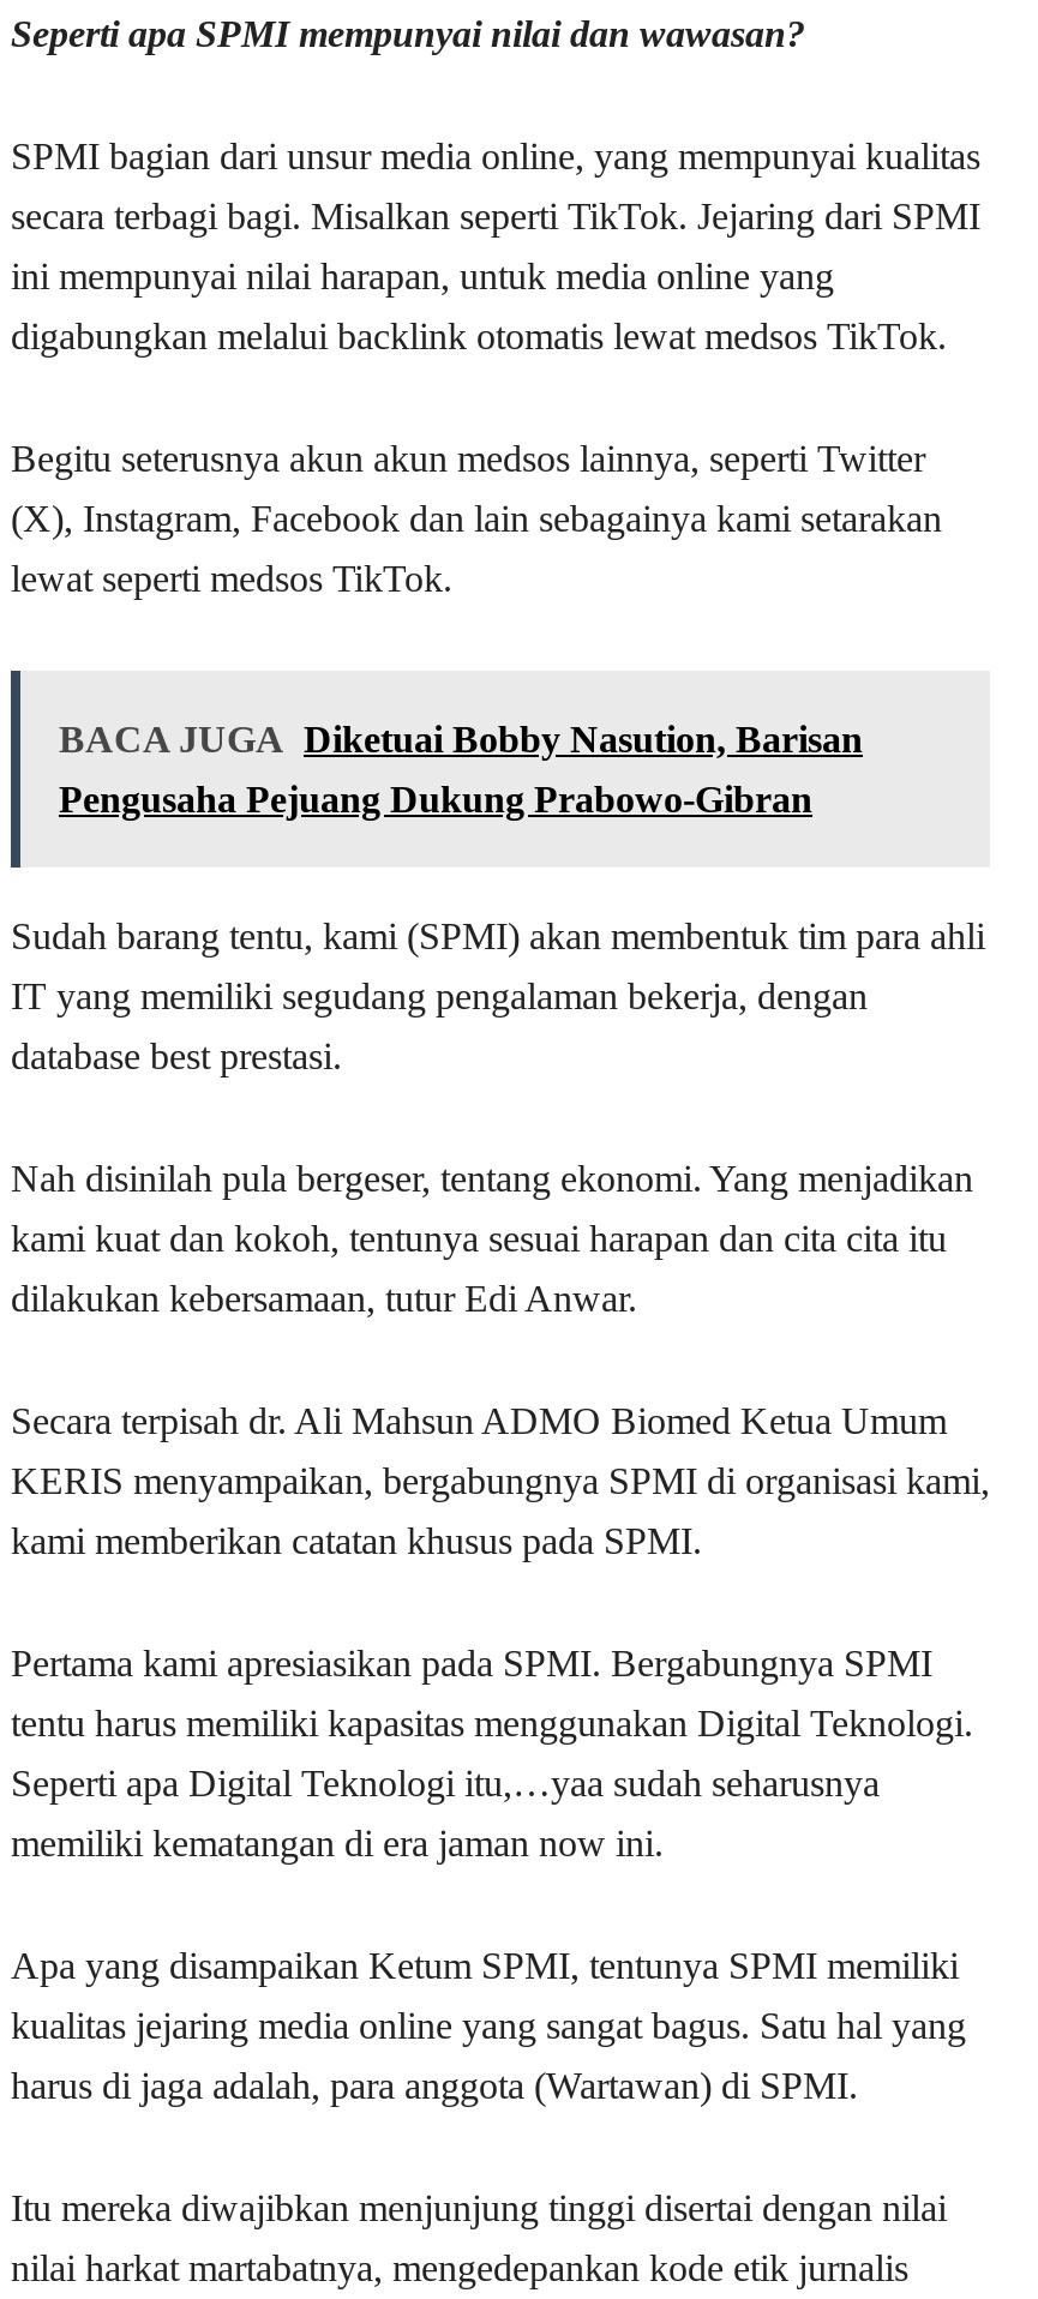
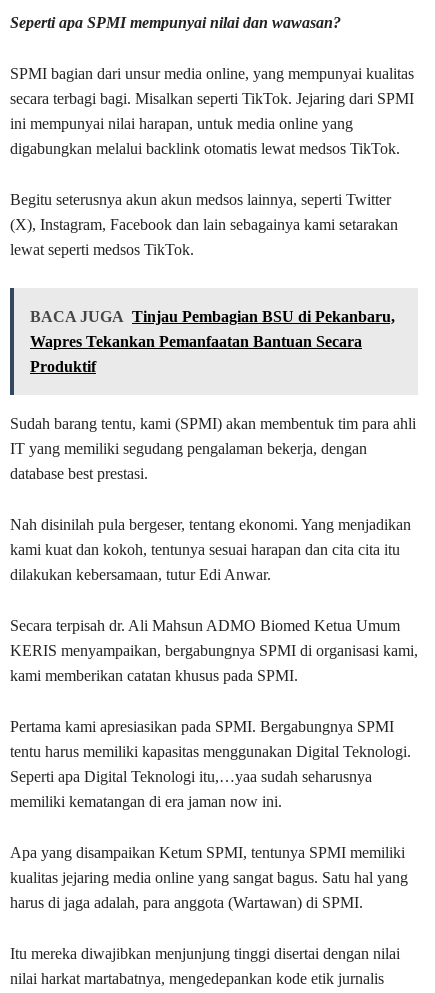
[59,718,863,819] BACA JUGA Diketuai Bobby Nasution, Barisan | Pengusaha Pejuang Dukung Prabowo-Gibran -> [30,308,395,375] BACA JUGA Tinjau Pembagian BSU di Pekanbaru, | Wapres Tekankan Pemanfaatan Bantuan Secara | Produktif

